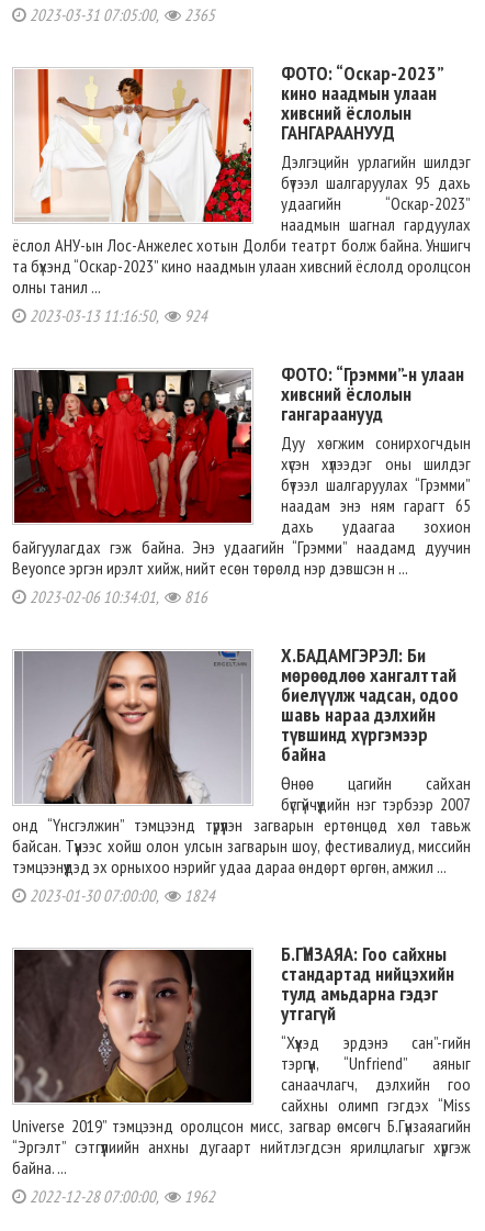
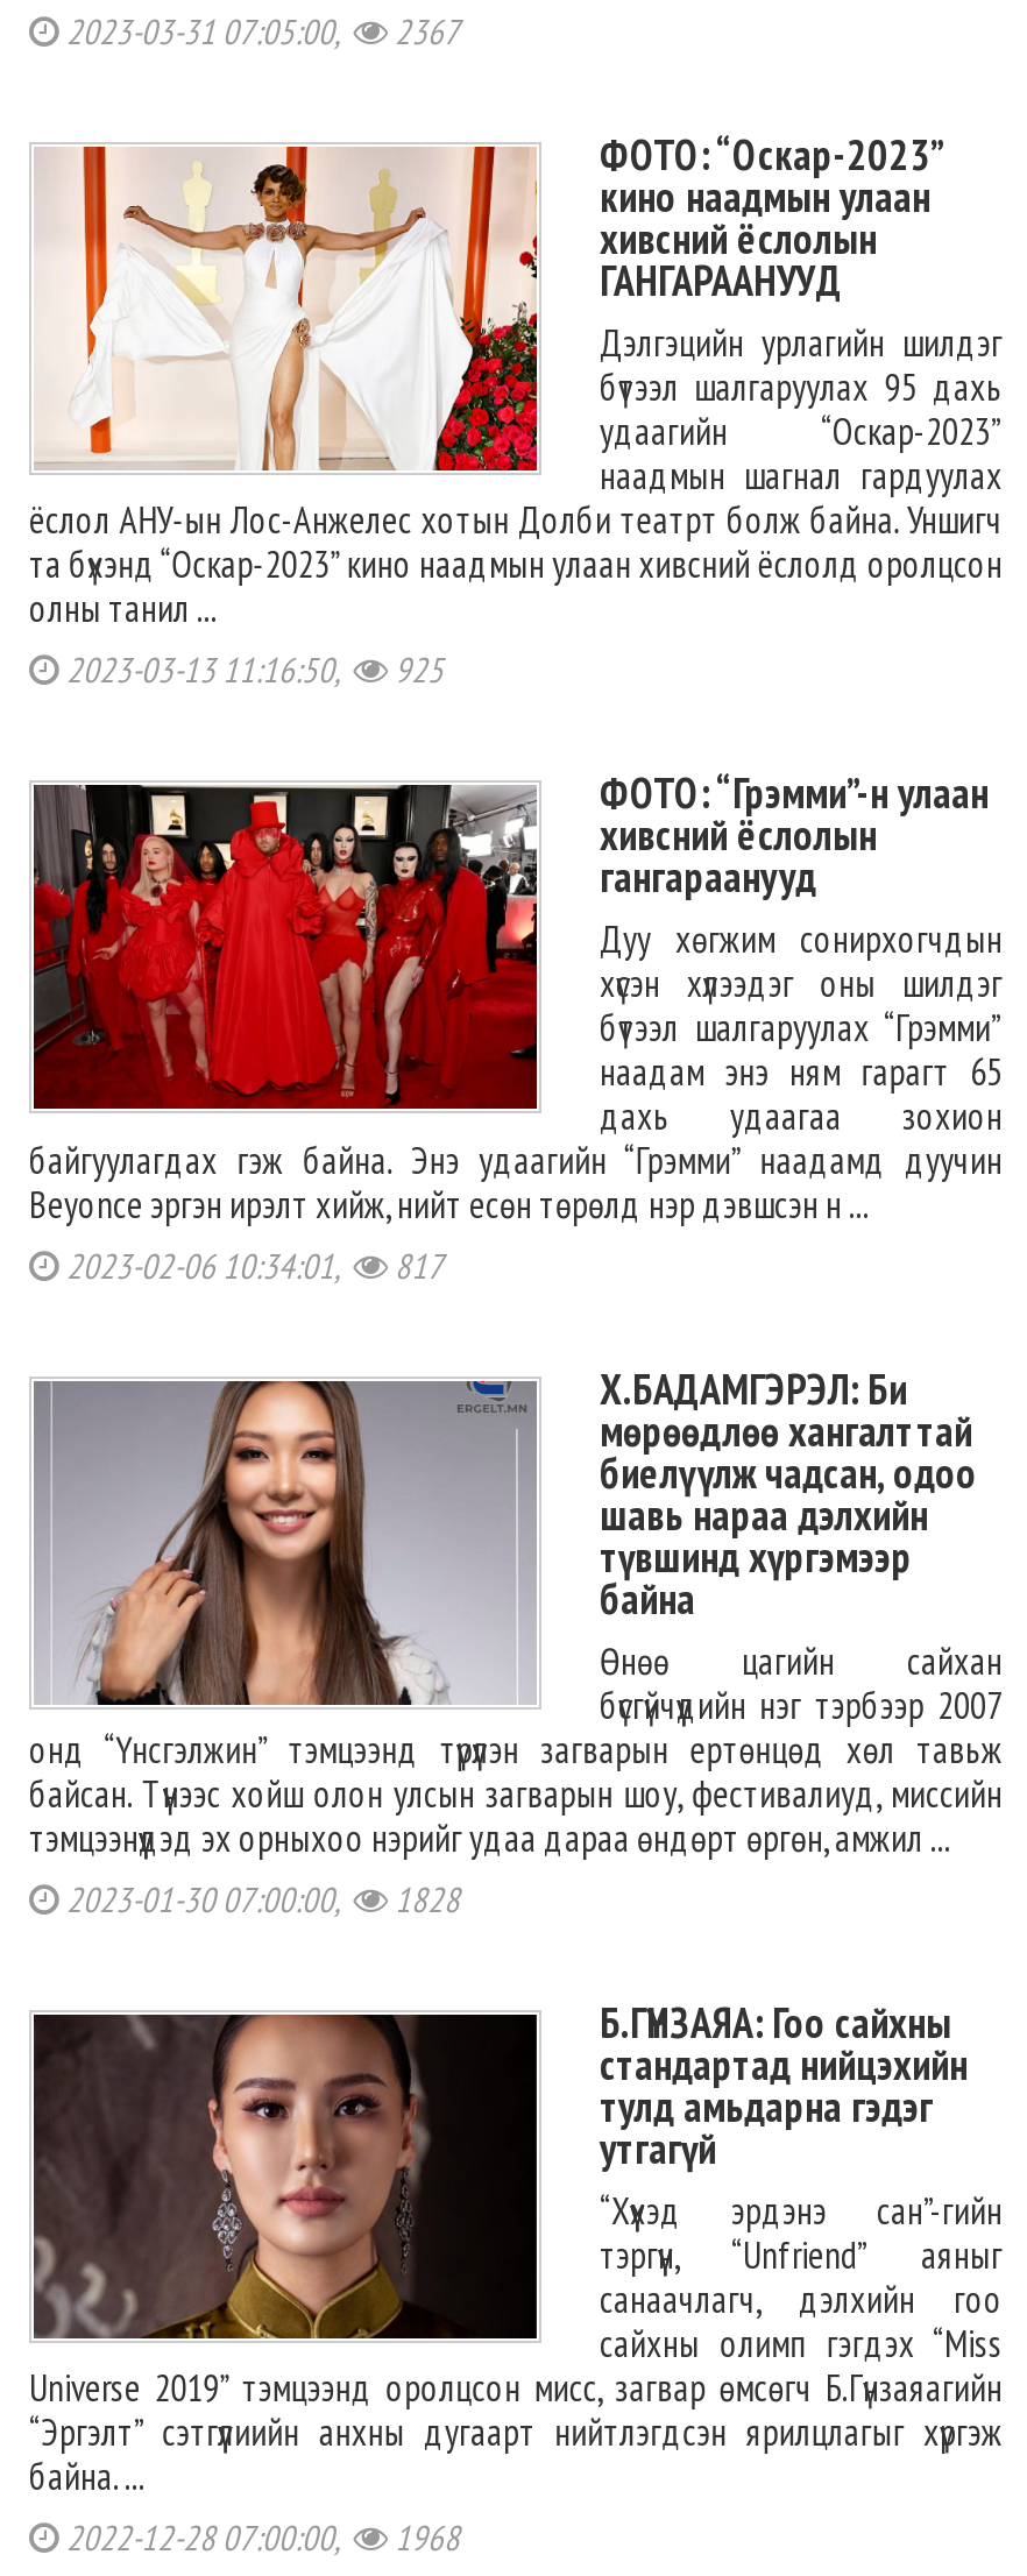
[26,4,215,25] 2023-03-31 07:05:00, 2365 -> [59,9,460,53] 2023-03-31 07:05:00, 2367
[26,305,207,326] 2023-03-13 11:16:50, 924 -> [59,647,444,691] 2023-03-13 11:16:50, 925
[26,586,207,607] 2023-02-06 10:34:01, 816 -> [59,1243,444,1287] 2023-02-06 10:34:01, 817
[26,885,215,906] 2023-01-30 07:00:00, 1824 -> [59,1877,460,1921] 2023-01-30 07:00:00, 1828
[26,1186,215,1207] 2022-12-28 07:00:00, 1962 -> [59,2515,460,2559] 2022-12-28 07:00:00, 1968

